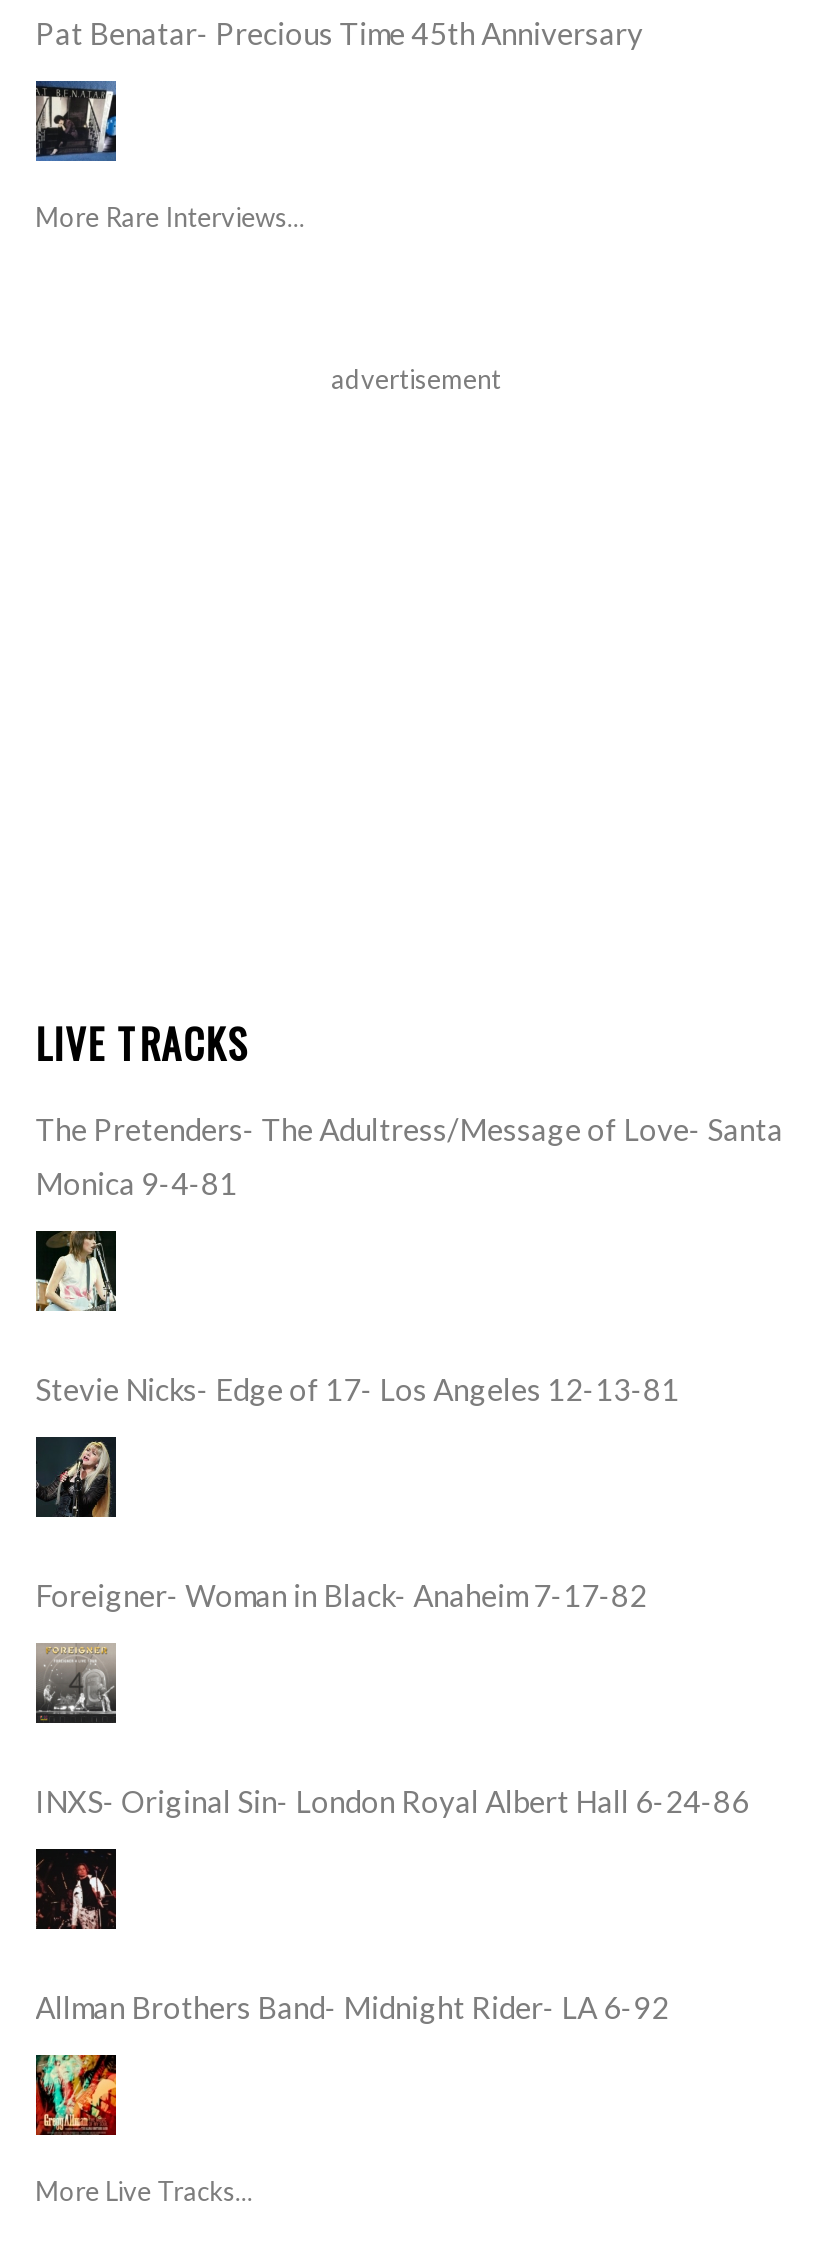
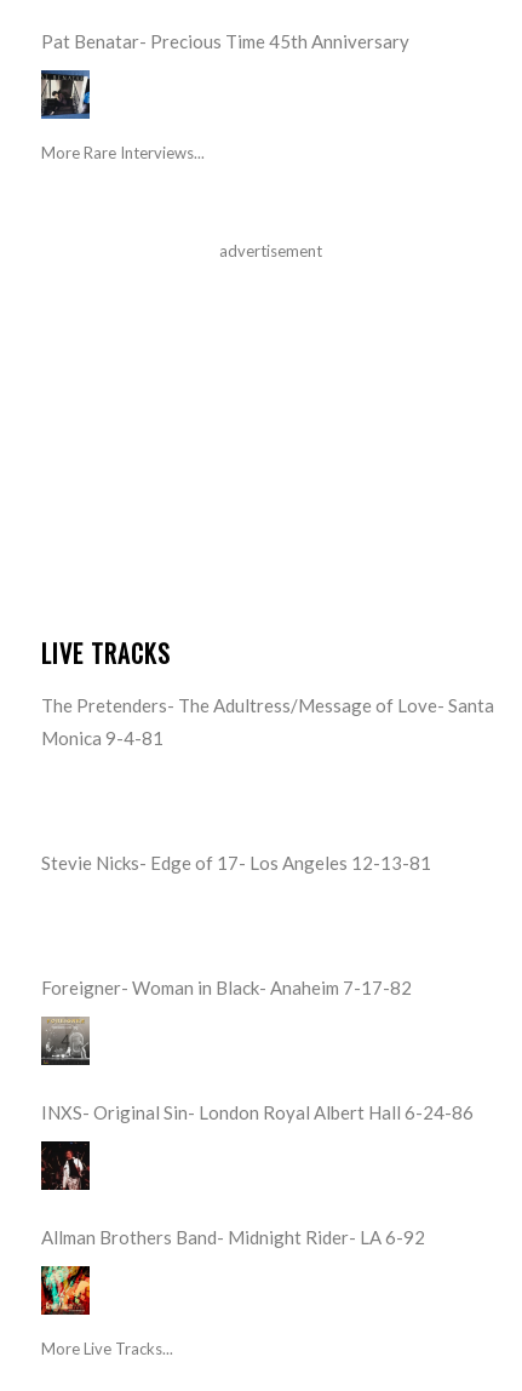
[34,1229,118,1313] [image] -> none
[34,1435,118,1519] [image] -> none

